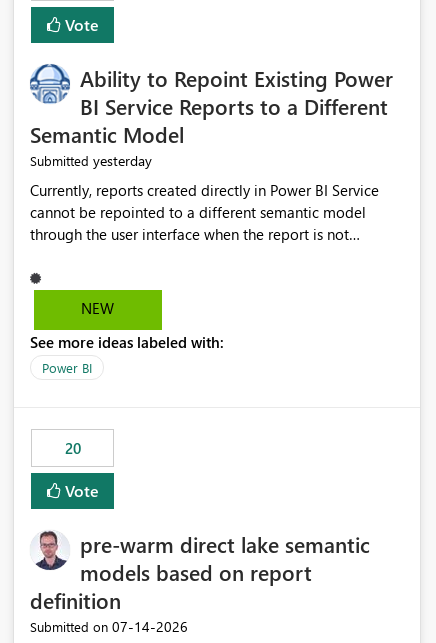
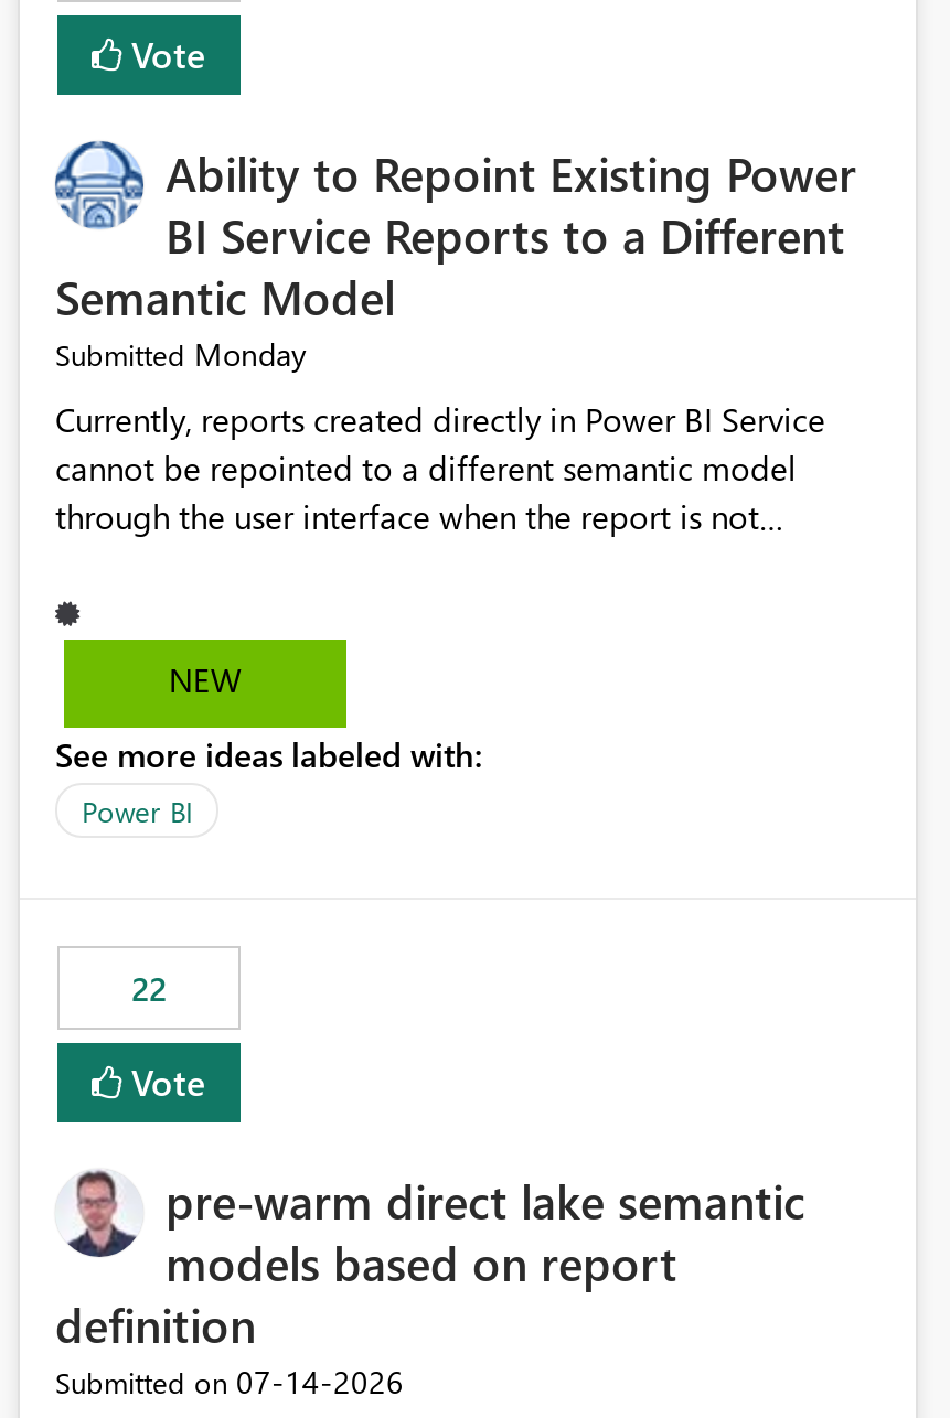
[30,151,152,170] Submitted yesterday -> [55,334,307,376] Submitted Monday
[64,438,80,458] 20 -> [131,967,167,1011] 22

